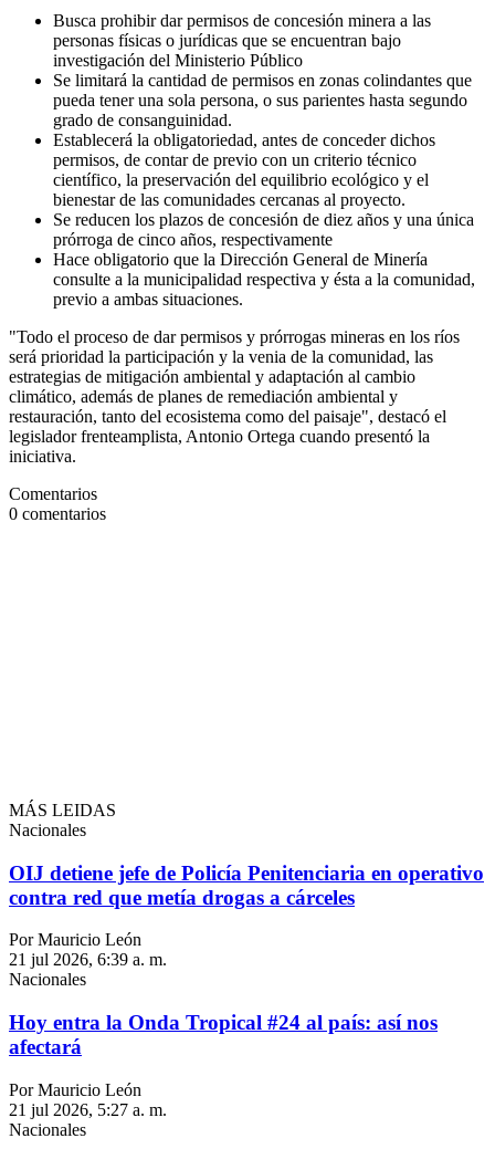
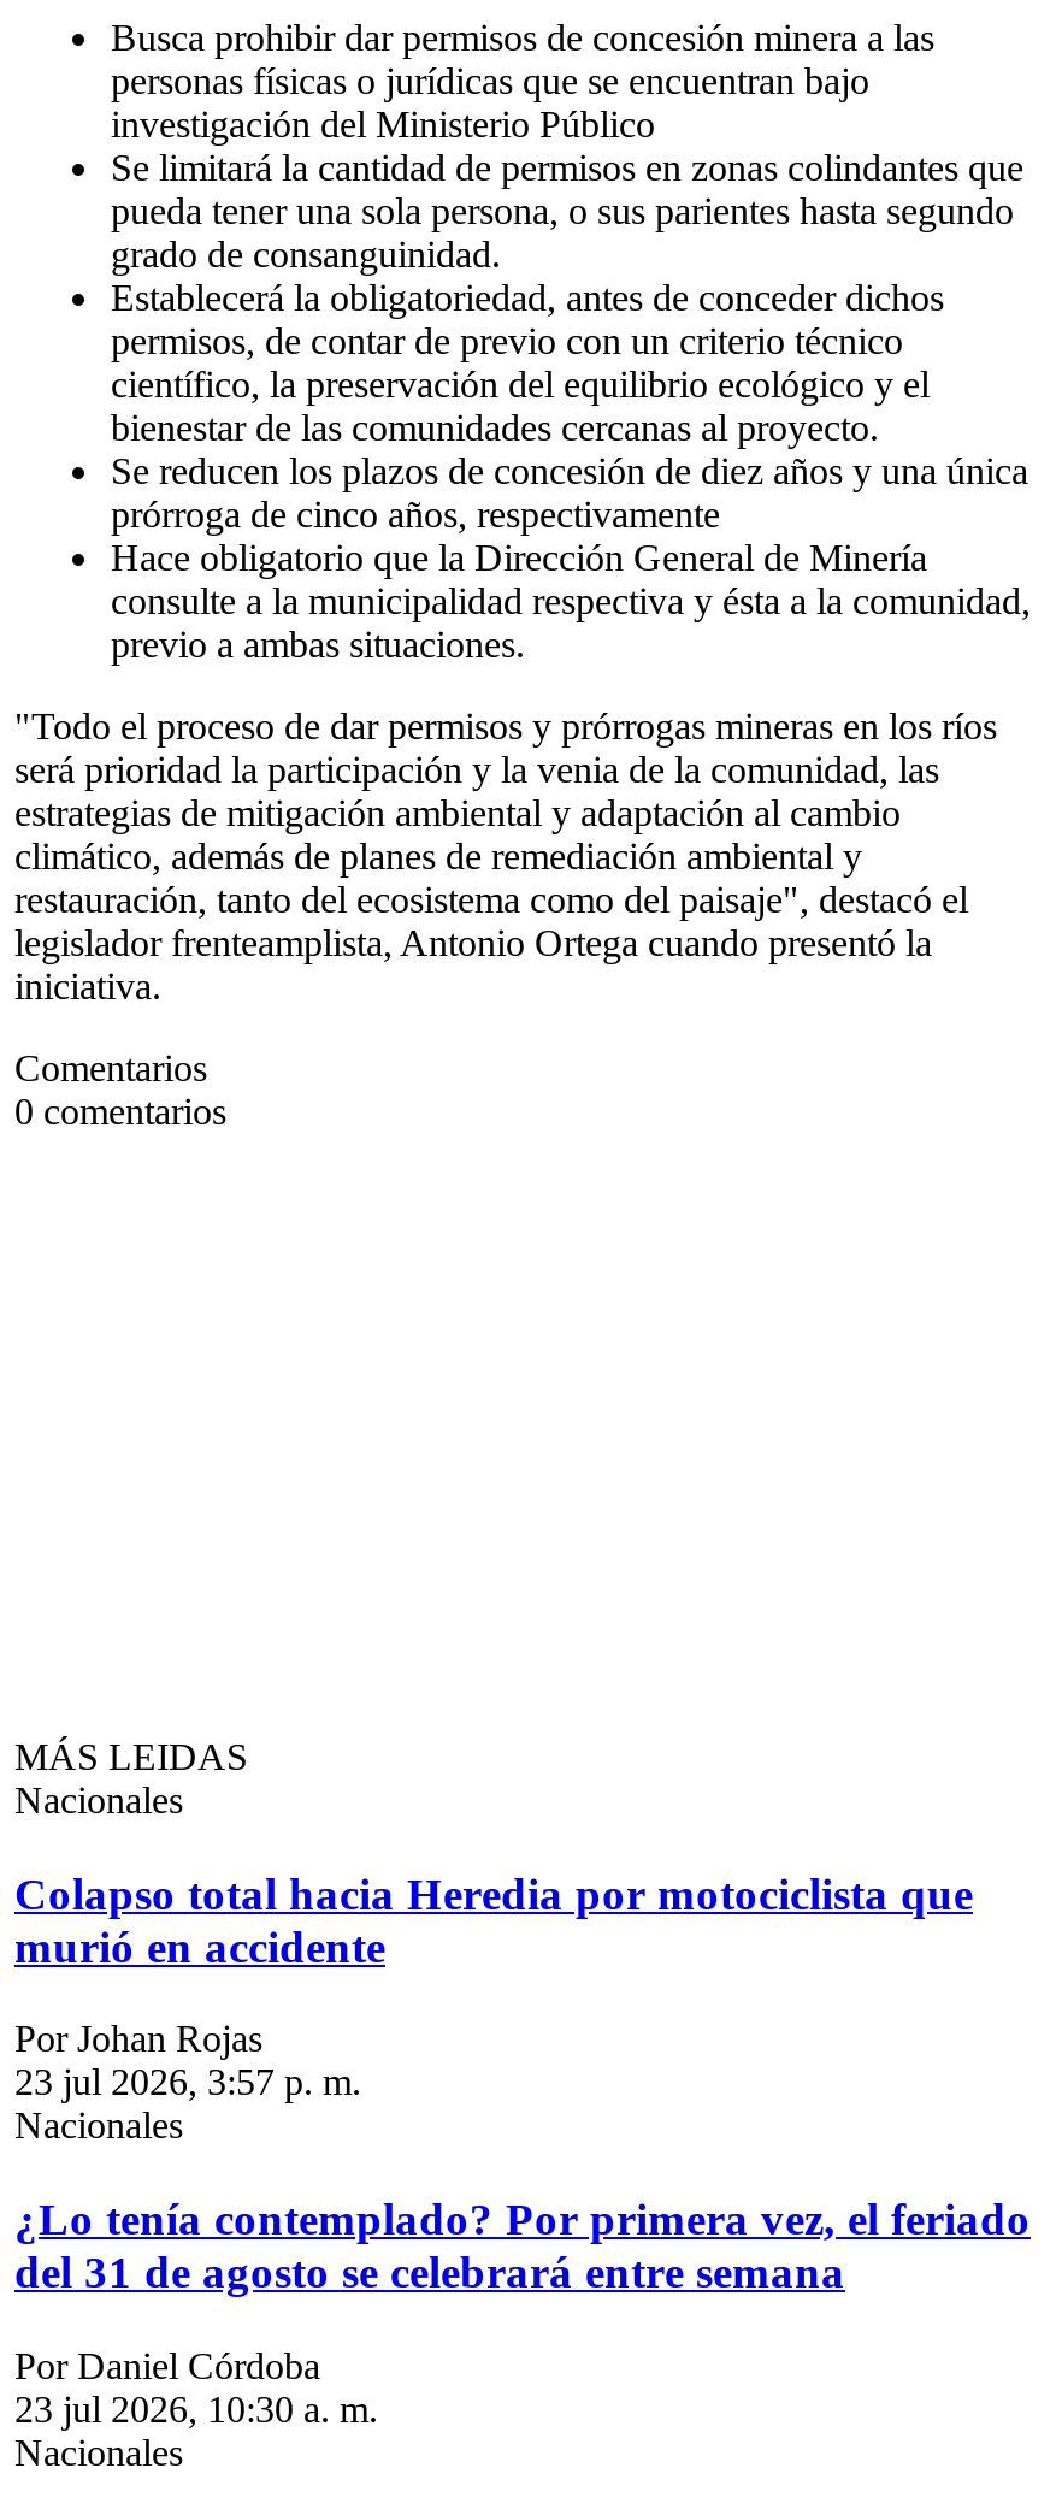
[9,861,484,908] OIJ detiene jefe de Policía Penitenciaria en operativo | contra red que metía drogas a cárceles -> [14,1867,973,1971] Colapso total hacia Heredia por motociclista que | murió en accidente
[9,930,167,969] Por Mauricio León | 21 jul 2026, 6:39 a. m. -> [14,2018,361,2103] Por Johan Rojas | 23 jul 2026, 3:57 p. m.
[9,1011,438,1058] Hoy entra la Onda Tropical #24 al país: así nos | afectará -> [14,2194,1031,2297] ¿Lo tenía contemplado? Por primera vez, el feriado | del 31 de agosto se celebrará entre semana
[9,1080,167,1119] Por Mauricio León | 21 jul 2026, 5:27 a. m. -> [14,2345,378,2429] Por Daniel Córdoba | 23 jul 2026, 10:30 a. m.

